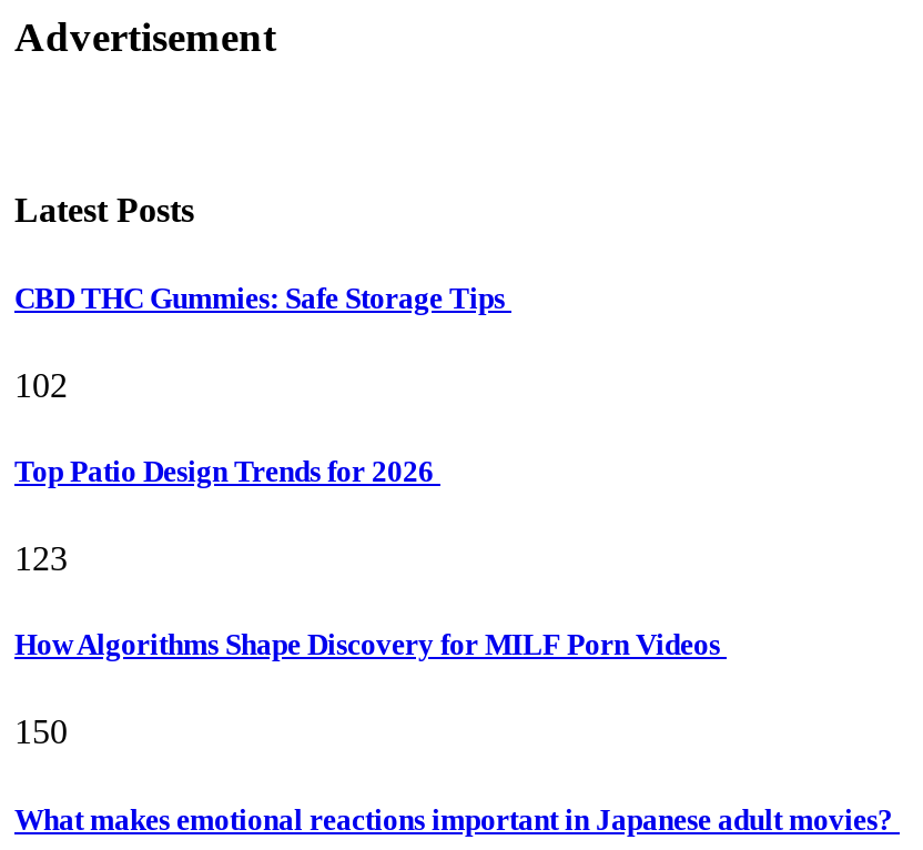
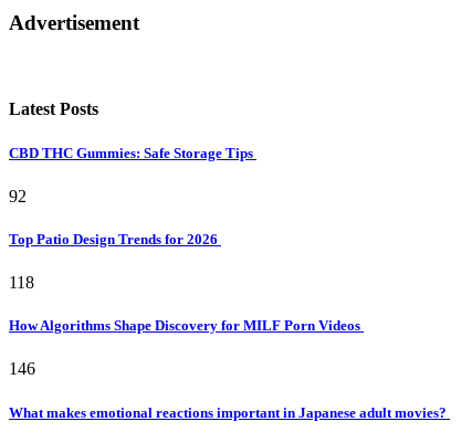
[14,366,77,403] 102 -> [9,186,31,205] 92
[14,539,77,577] 123 -> [9,273,39,292] 118
[14,713,77,751] 150 -> [9,360,40,378] 146

